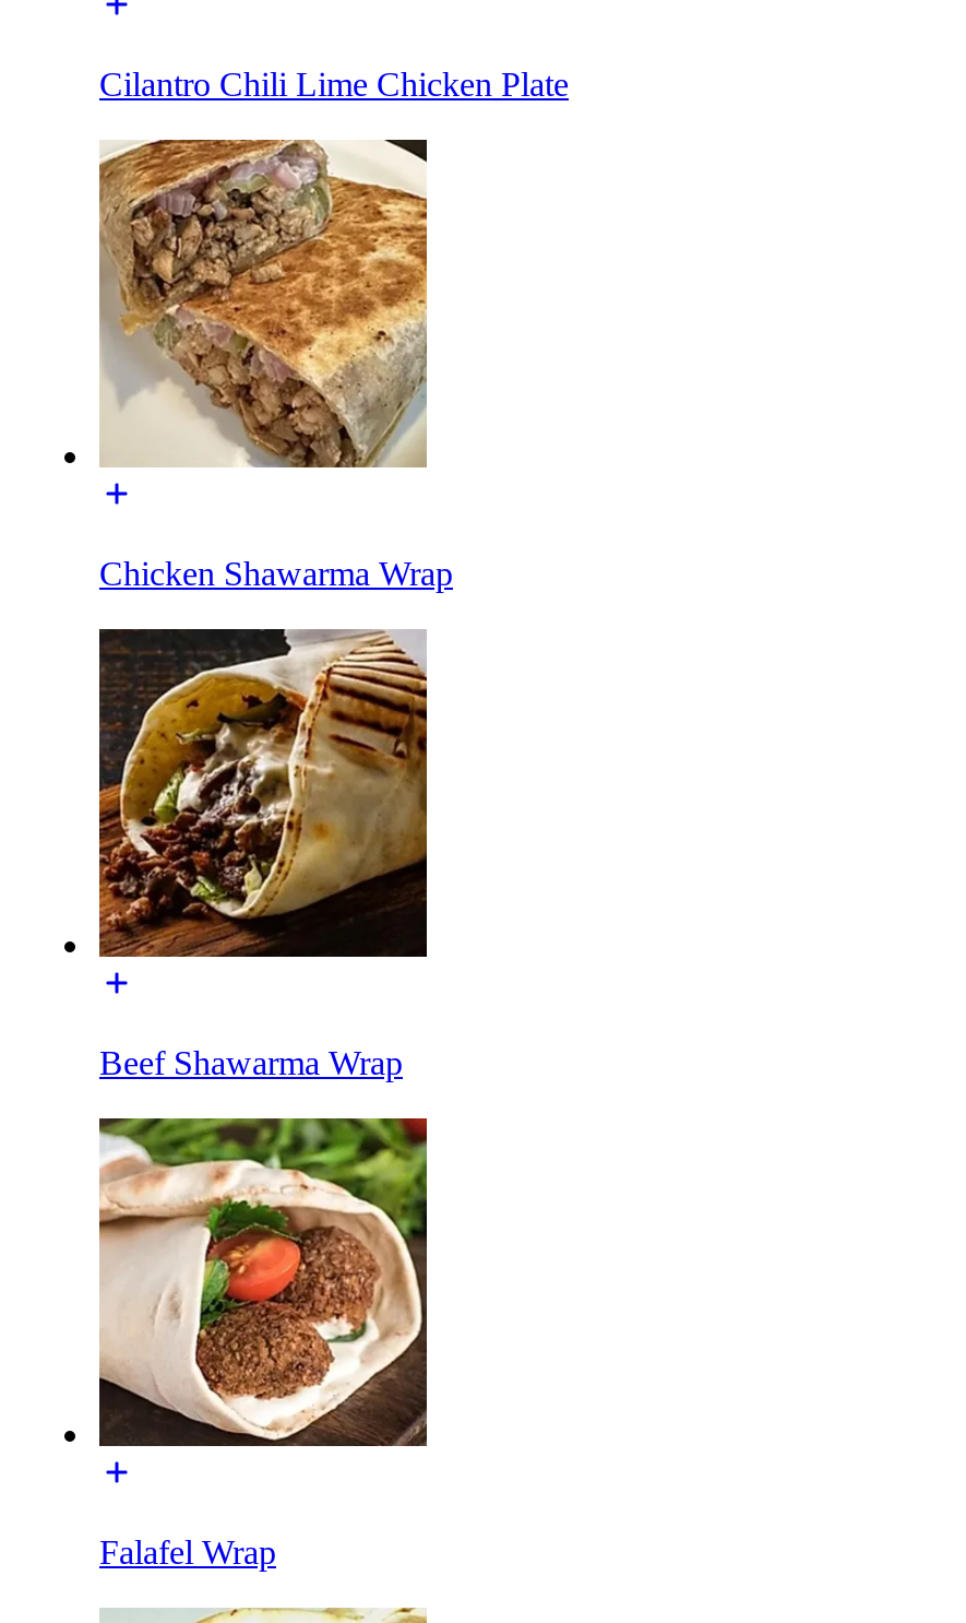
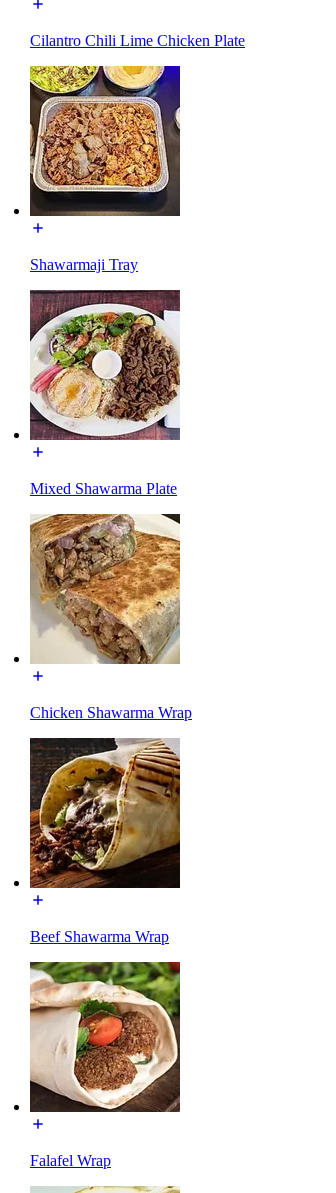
none -> [29,65,181,273] [image] | Shawarmaji Tray
none -> [29,290,181,497] [image] | Mixed Shawarma Plate

